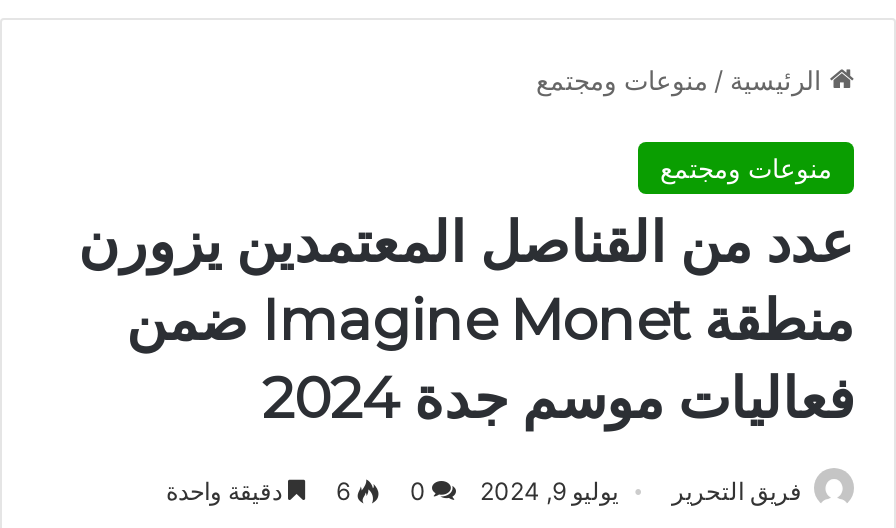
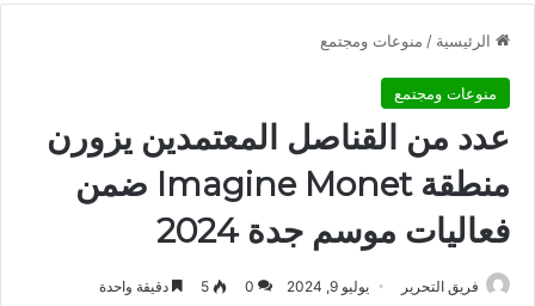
[166,476,426,506] 0 6 دقيقة واحدة -> [99,277,254,295] 0 5 دقيقة واحدة

